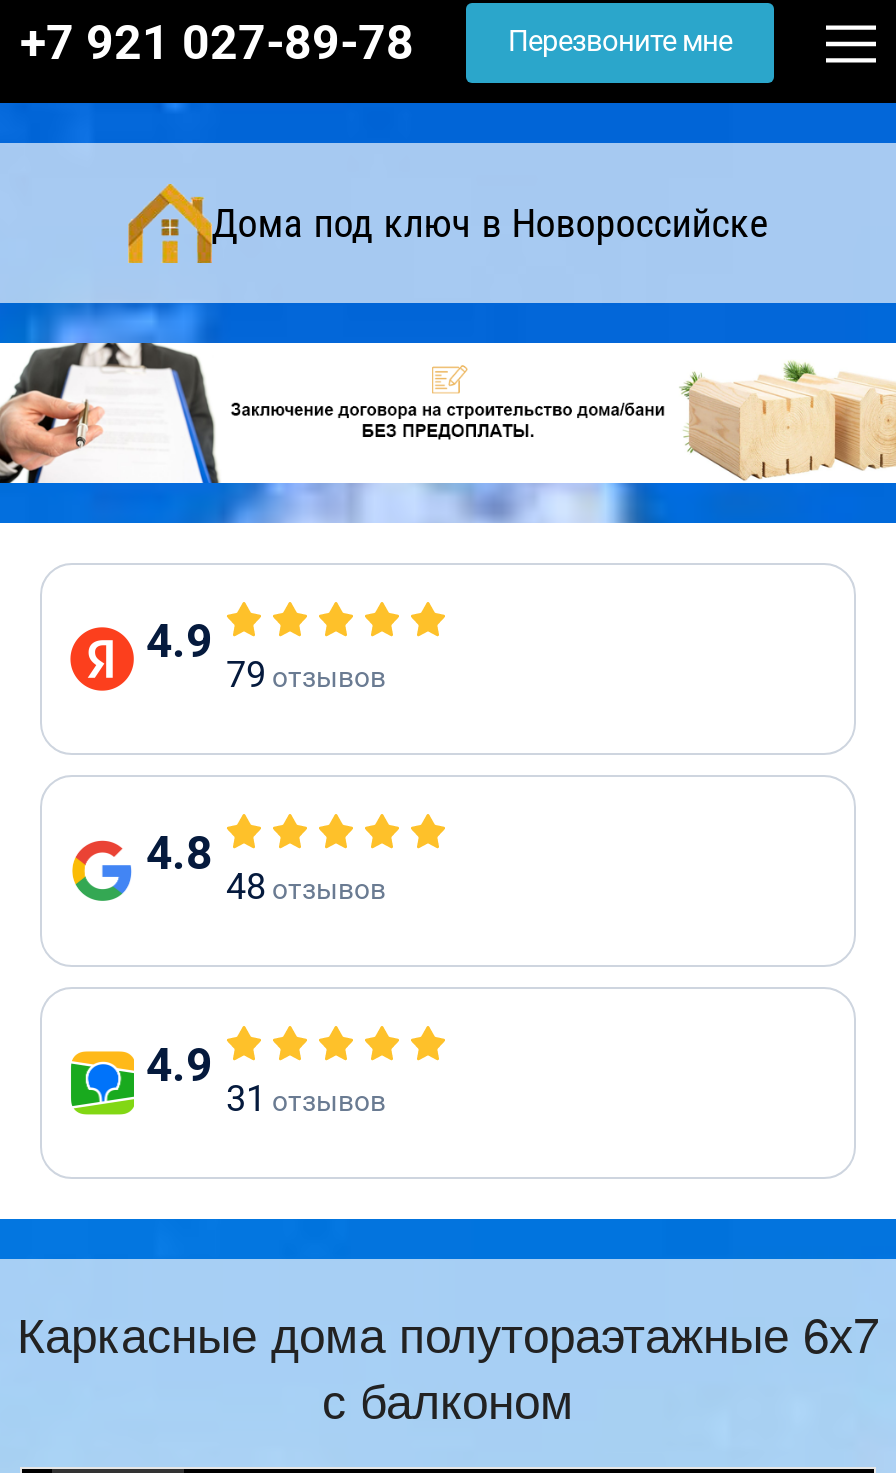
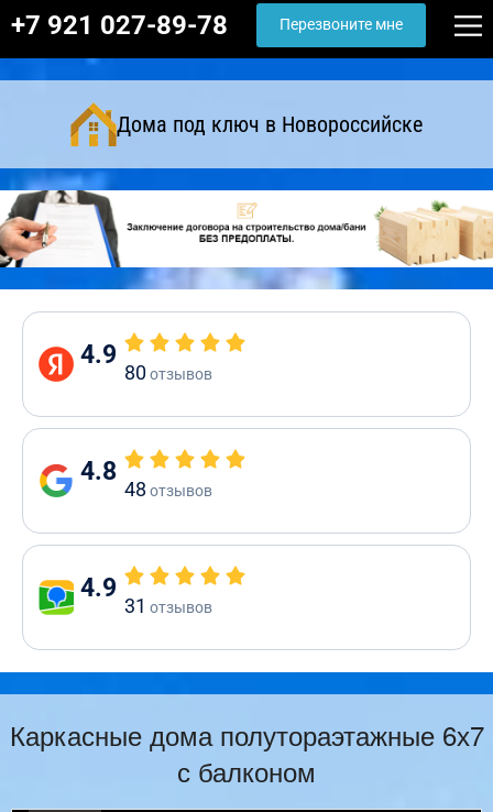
[226,653,386,695] 79 отзывов -> [124,361,212,384] 80 отзывов

